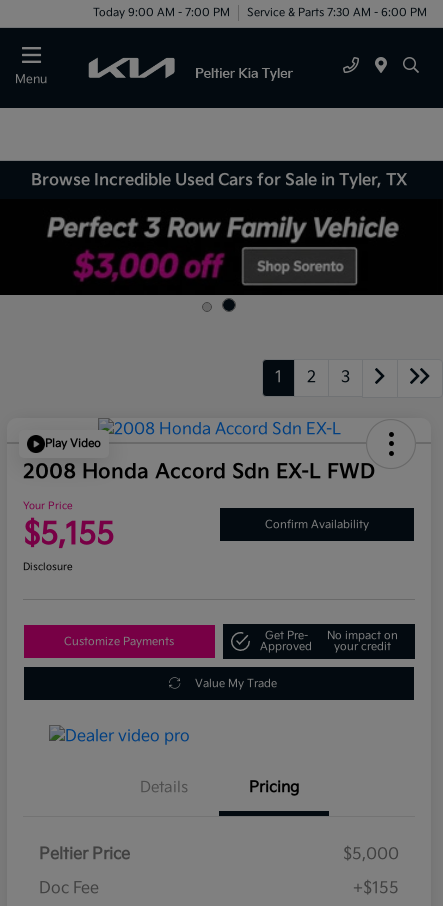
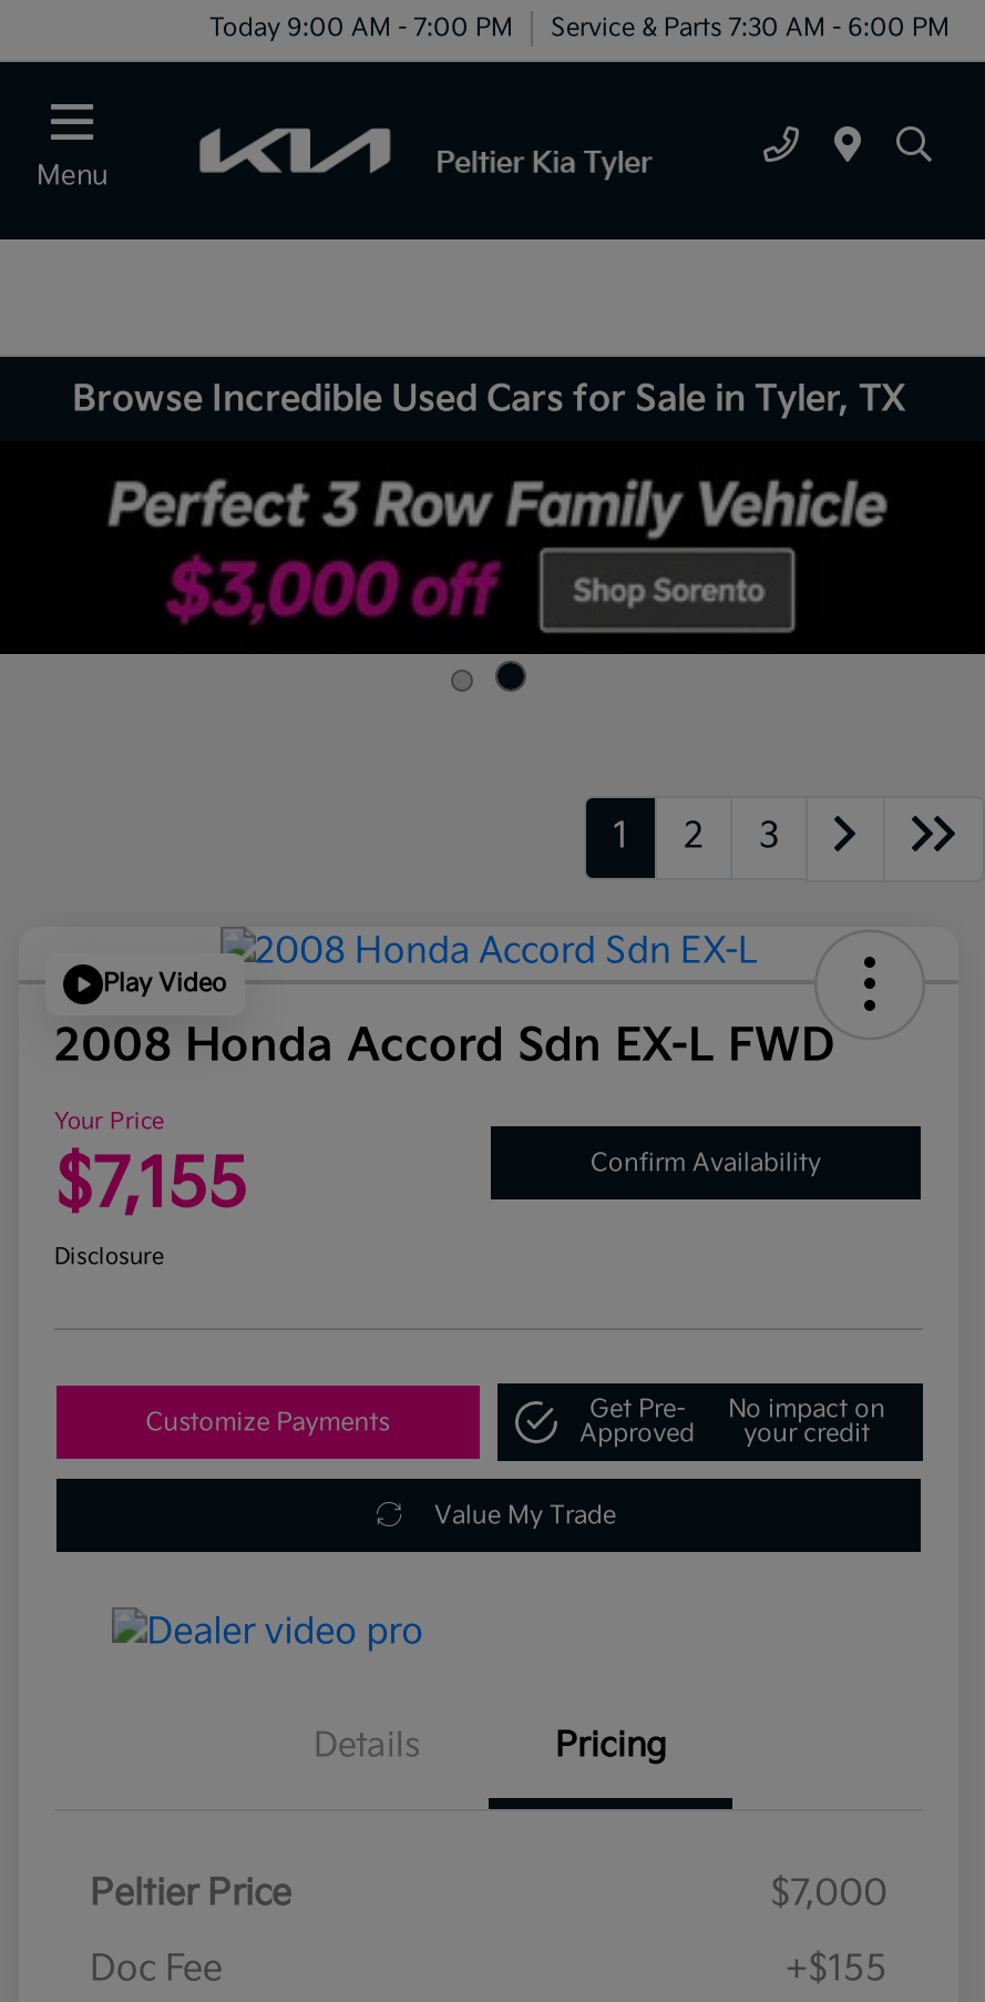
[23,517,114,553] $5,155 -> [54,1146,247,1226] $7,155
[343,845,399,864] $5,000 -> [770,1873,887,1915] $7,000

